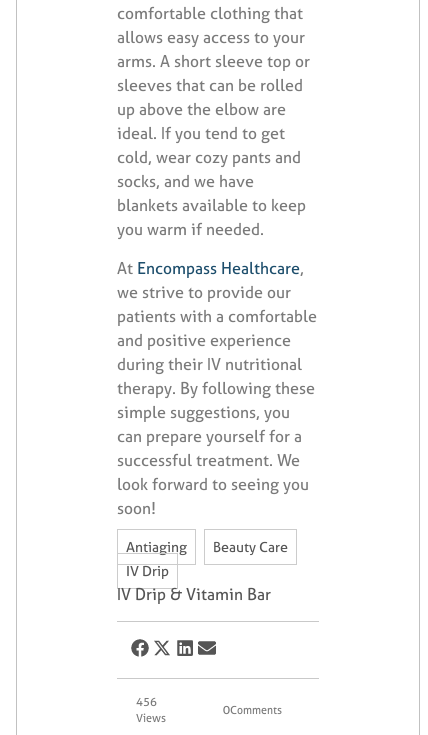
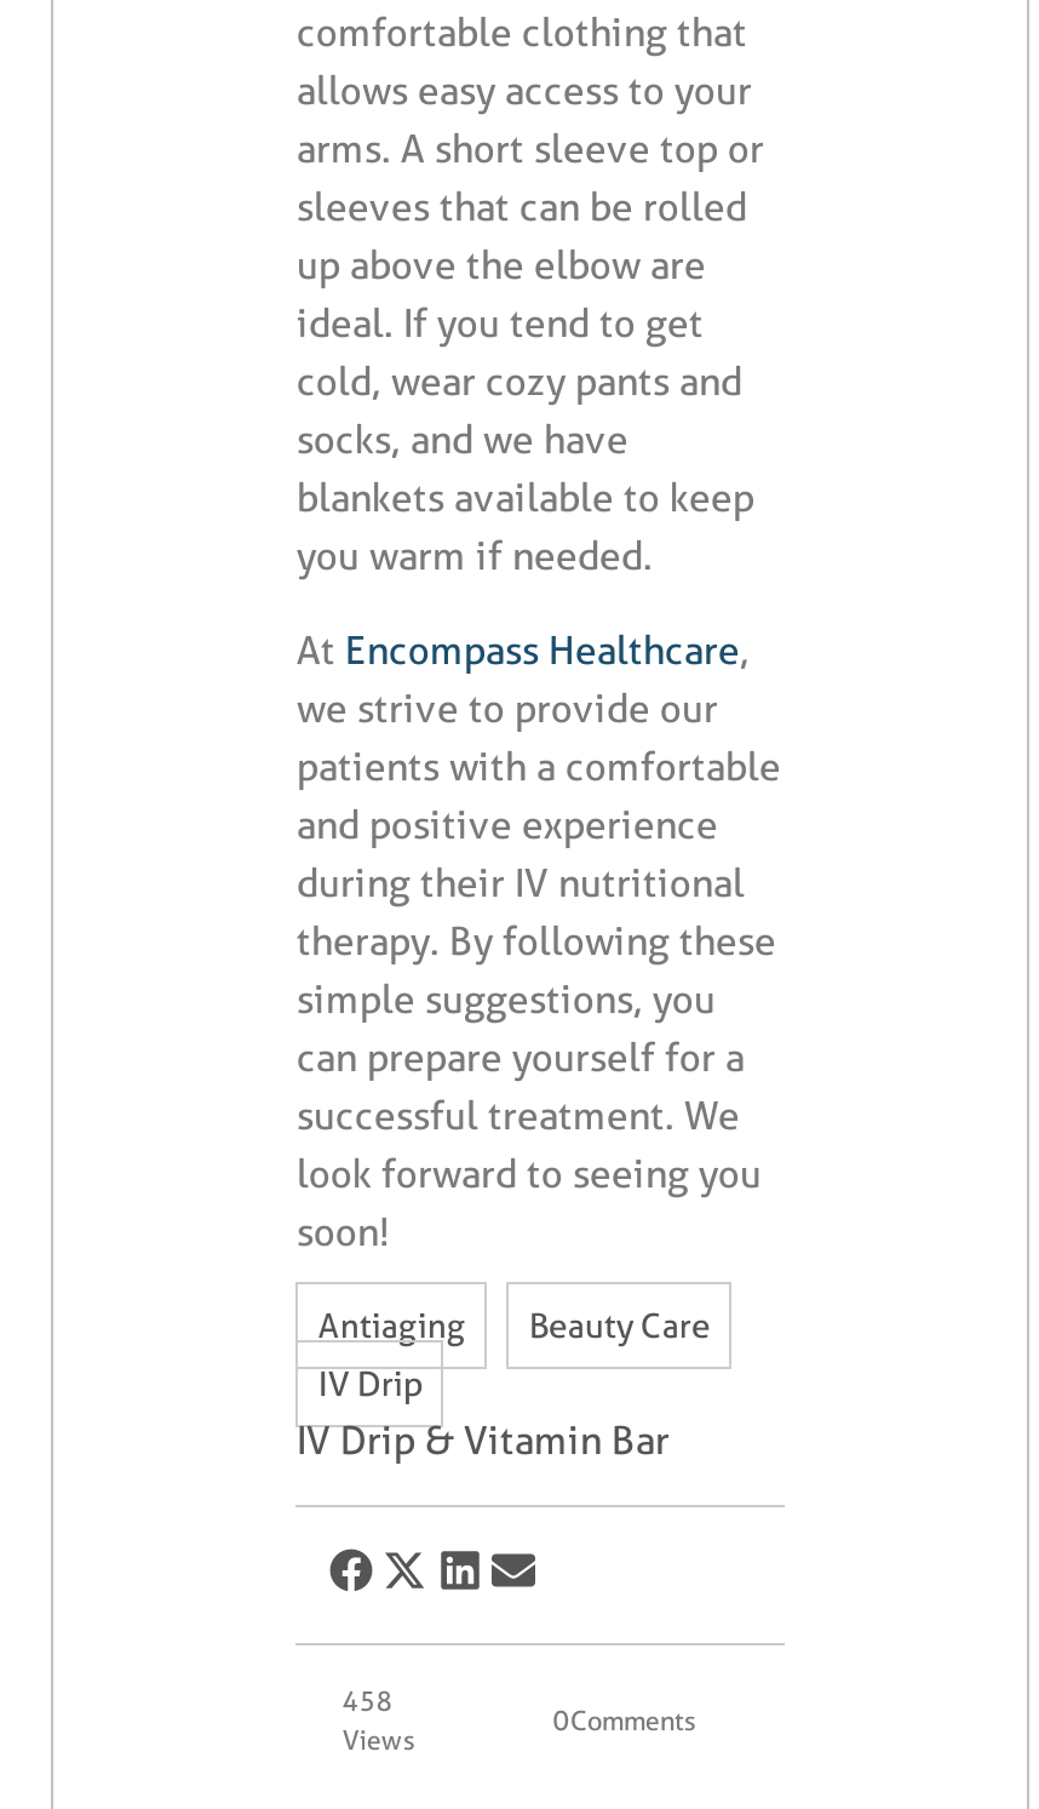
[136,695,157,709] 456 -> [342,1685,393,1719] 458

